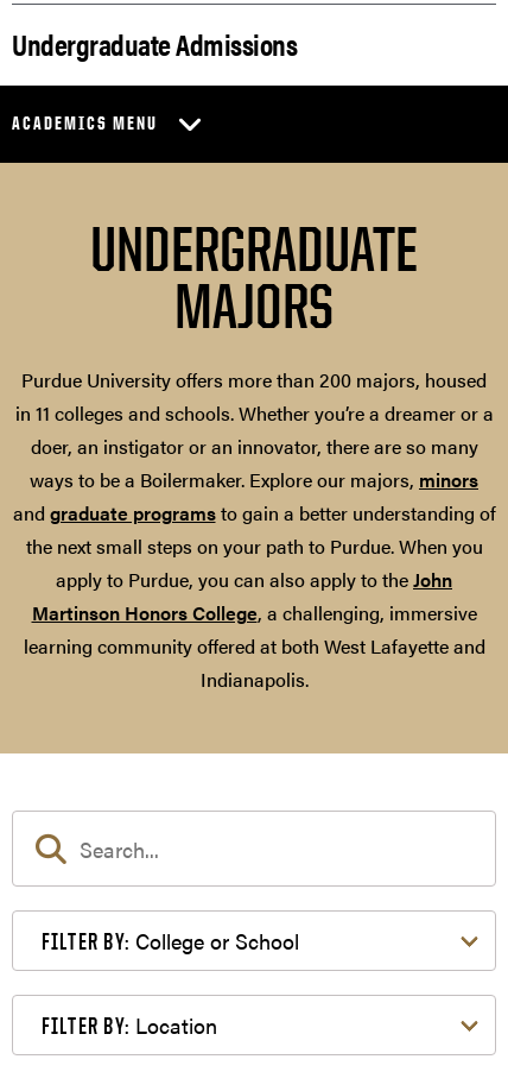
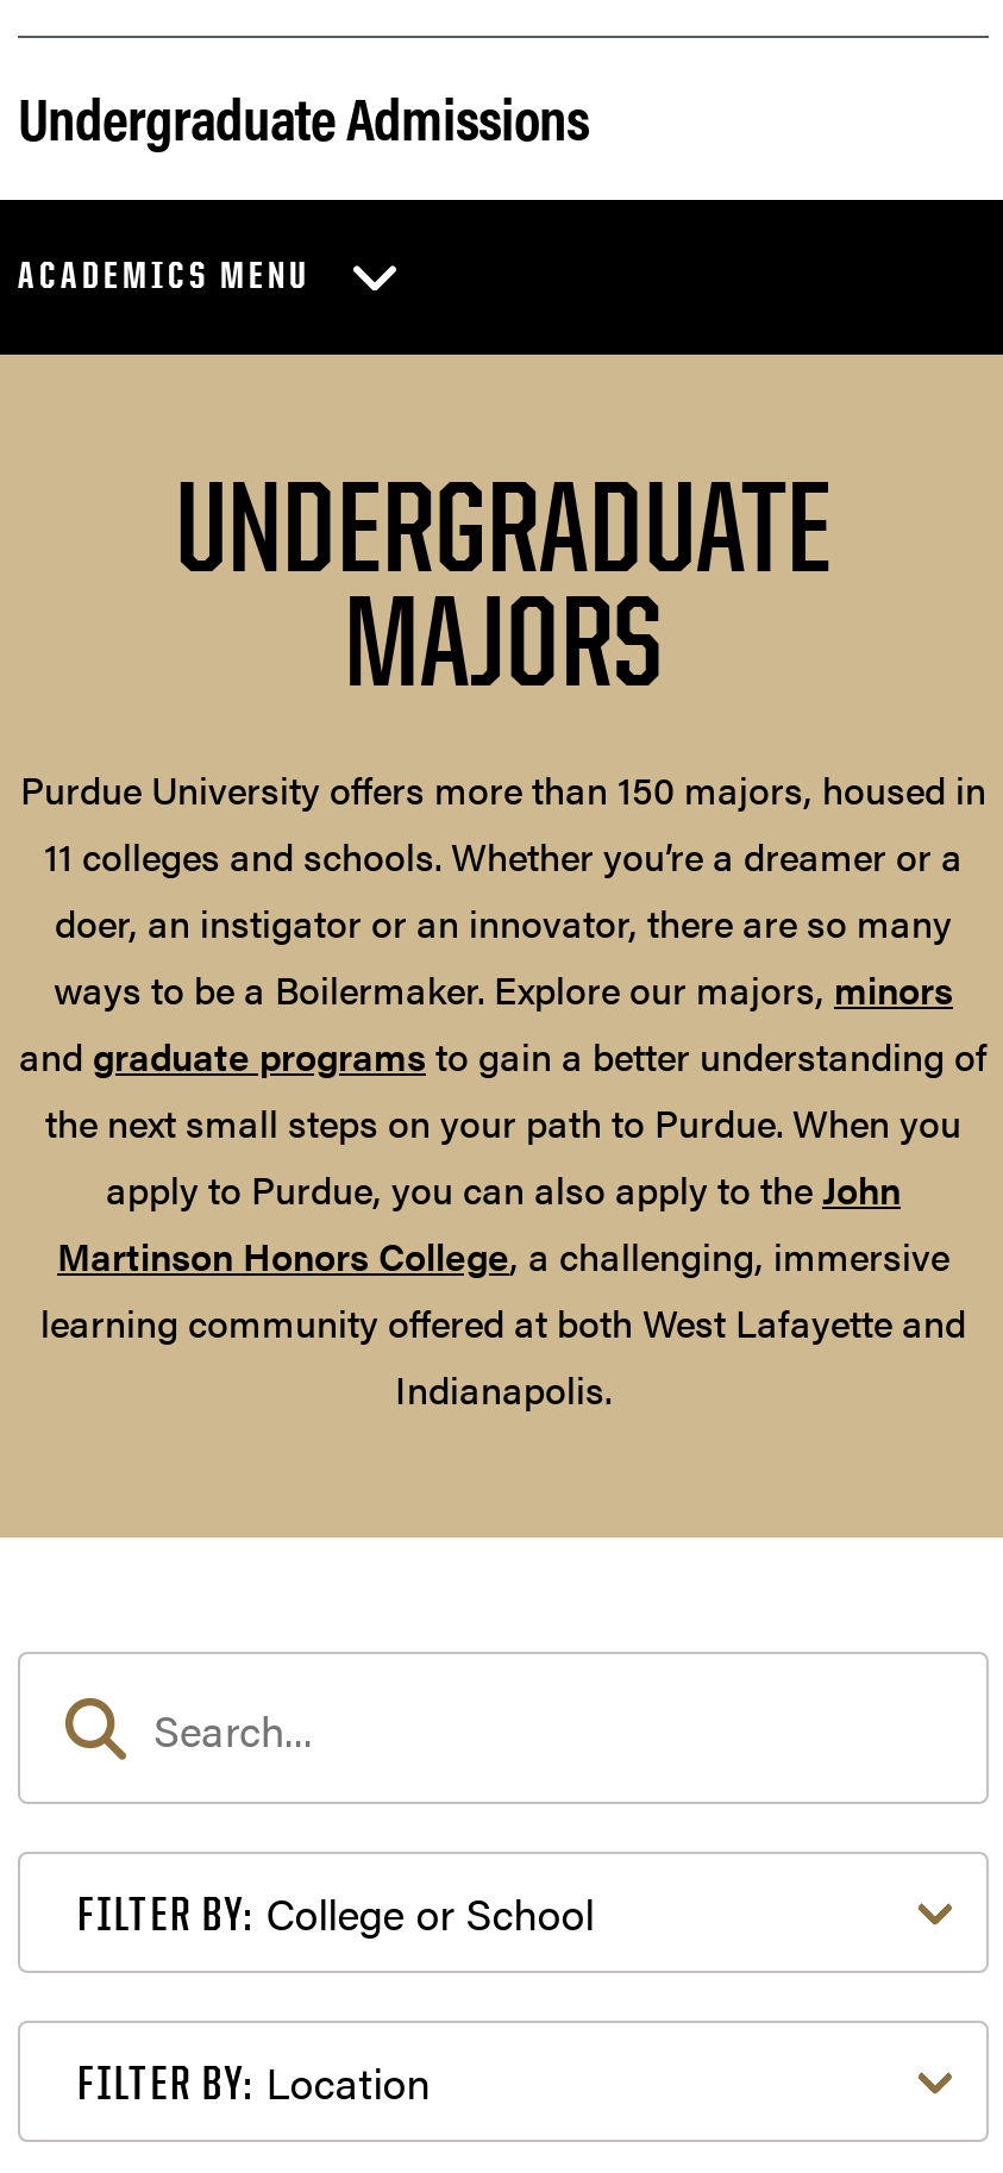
[15,366,493,427] Purdue University offers more than 200 majors, housed | in 11 colleges and schools. Whether you’re a dreamer or a -> [20,762,986,883] Purdue University offers more than 150 majors, housed in | 11 colleges and schools. Whether you’re a dreamer or a

